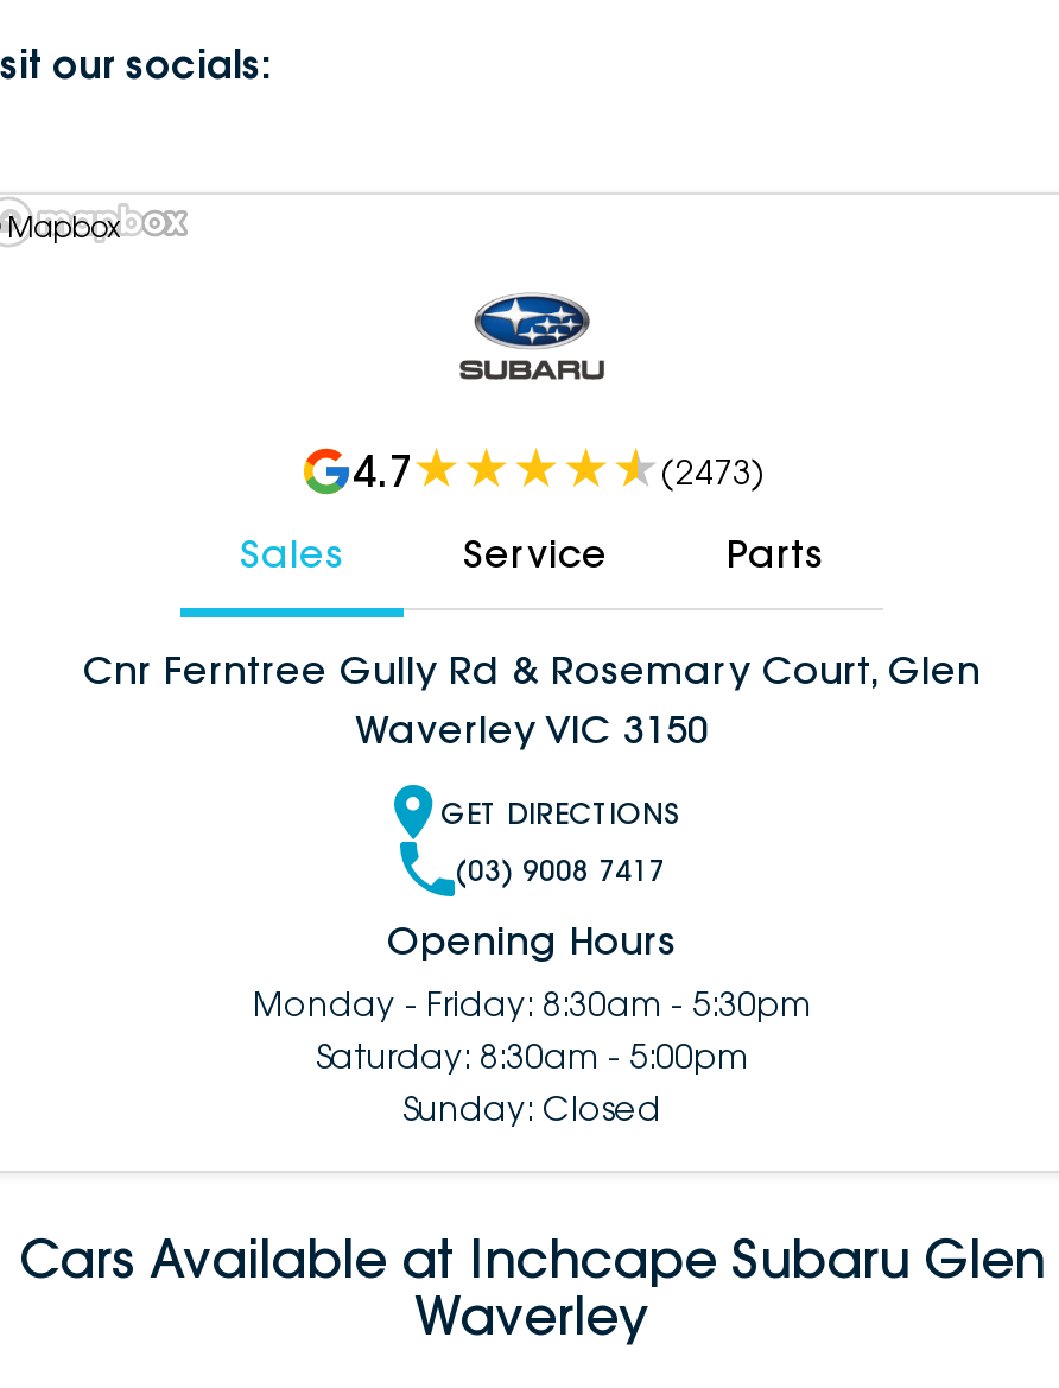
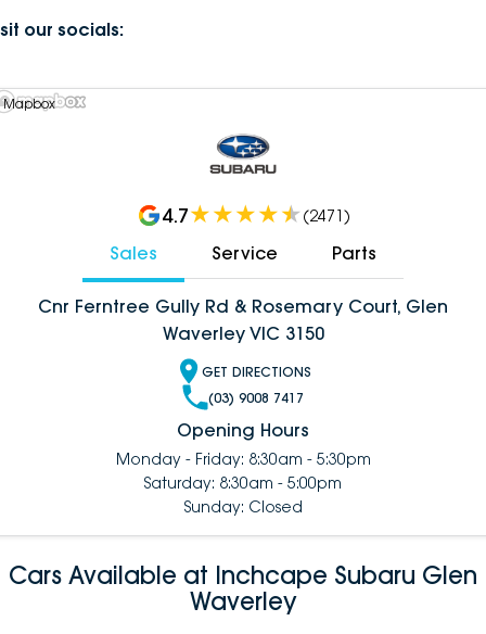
[661,451,766,491] (2473) -> [302,206,350,225] (2471)

